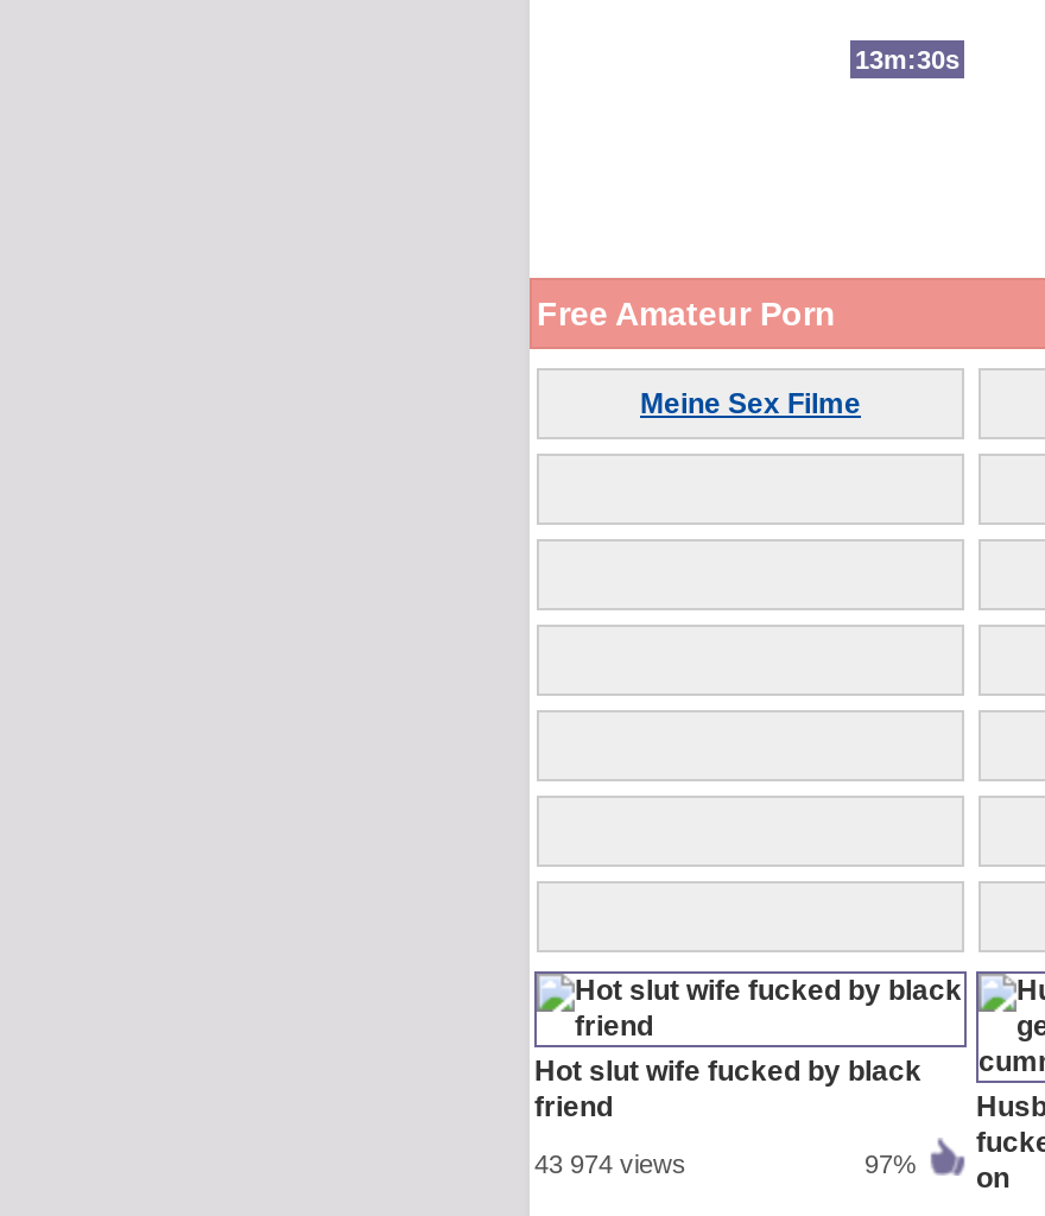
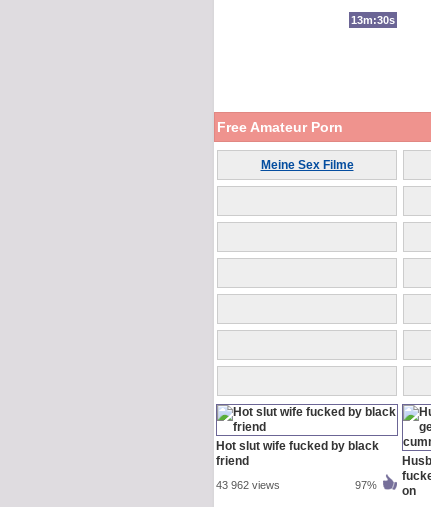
[534,1151,686,1179] 43 974 views -> [216,479,280,491] 43 962 views

